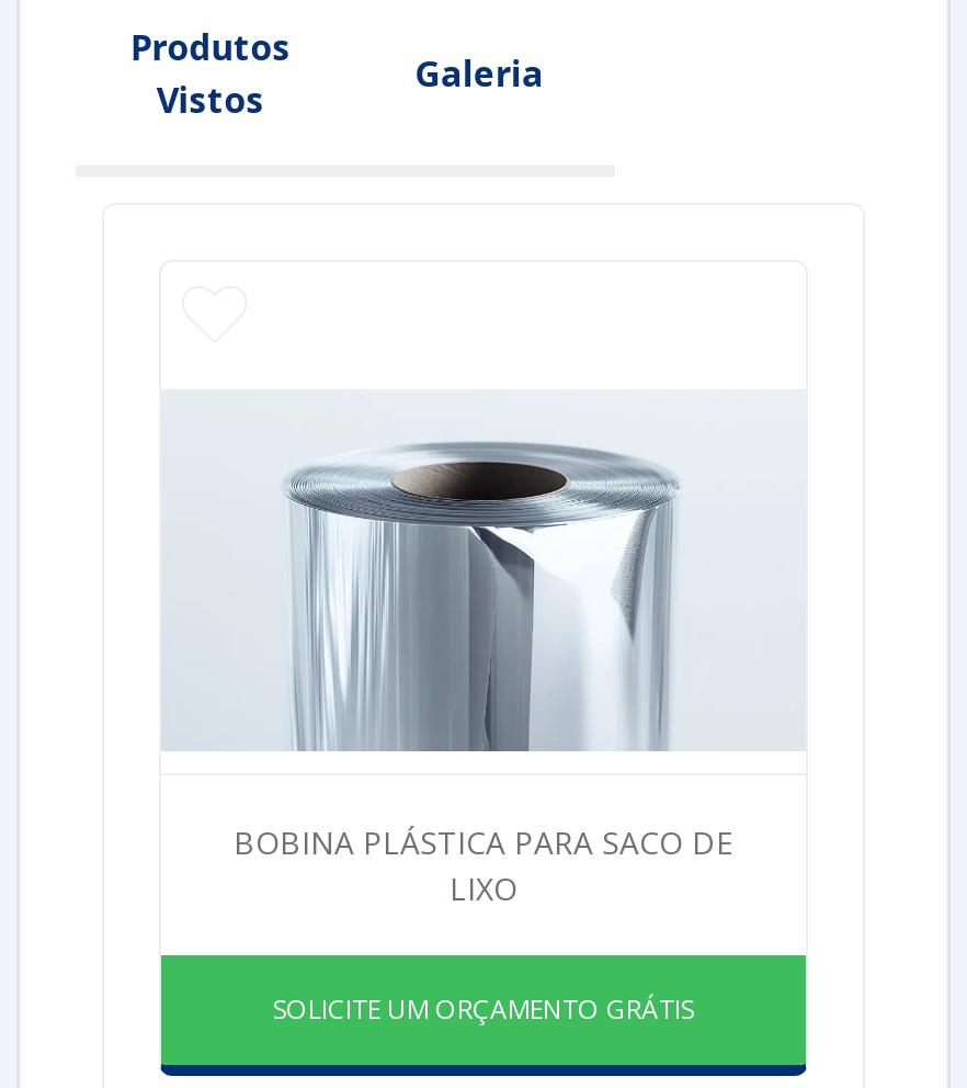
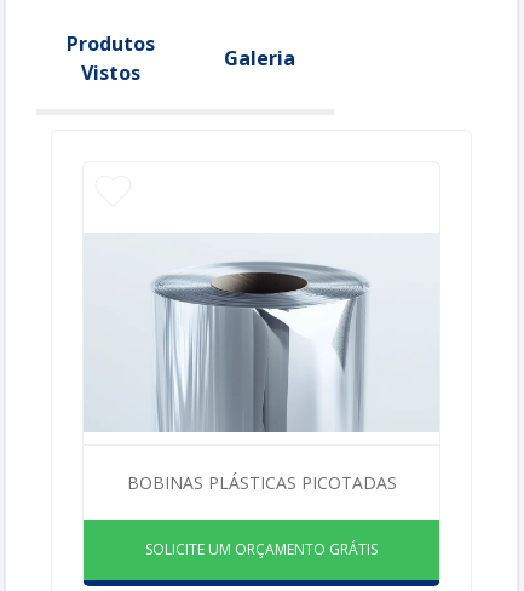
[234,821,733,909] BOBINA PLÁSTICA PARA SACO DE | LIXO -> [126,471,396,494] BOBINAS PLÁSTICAS PICOTADAS

